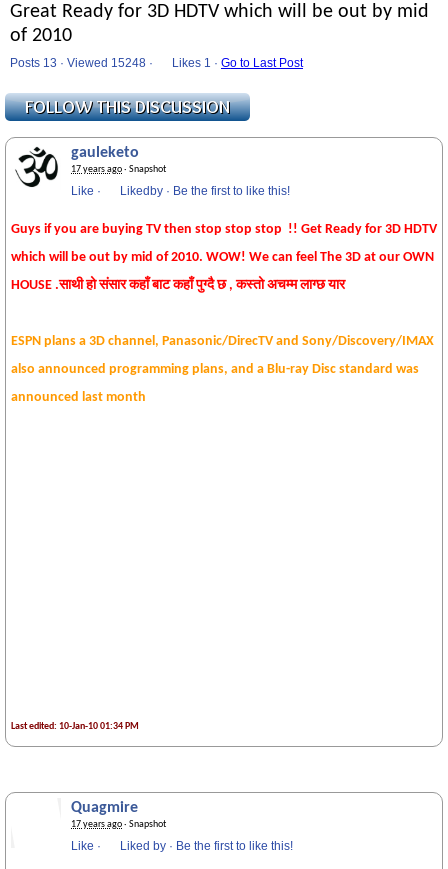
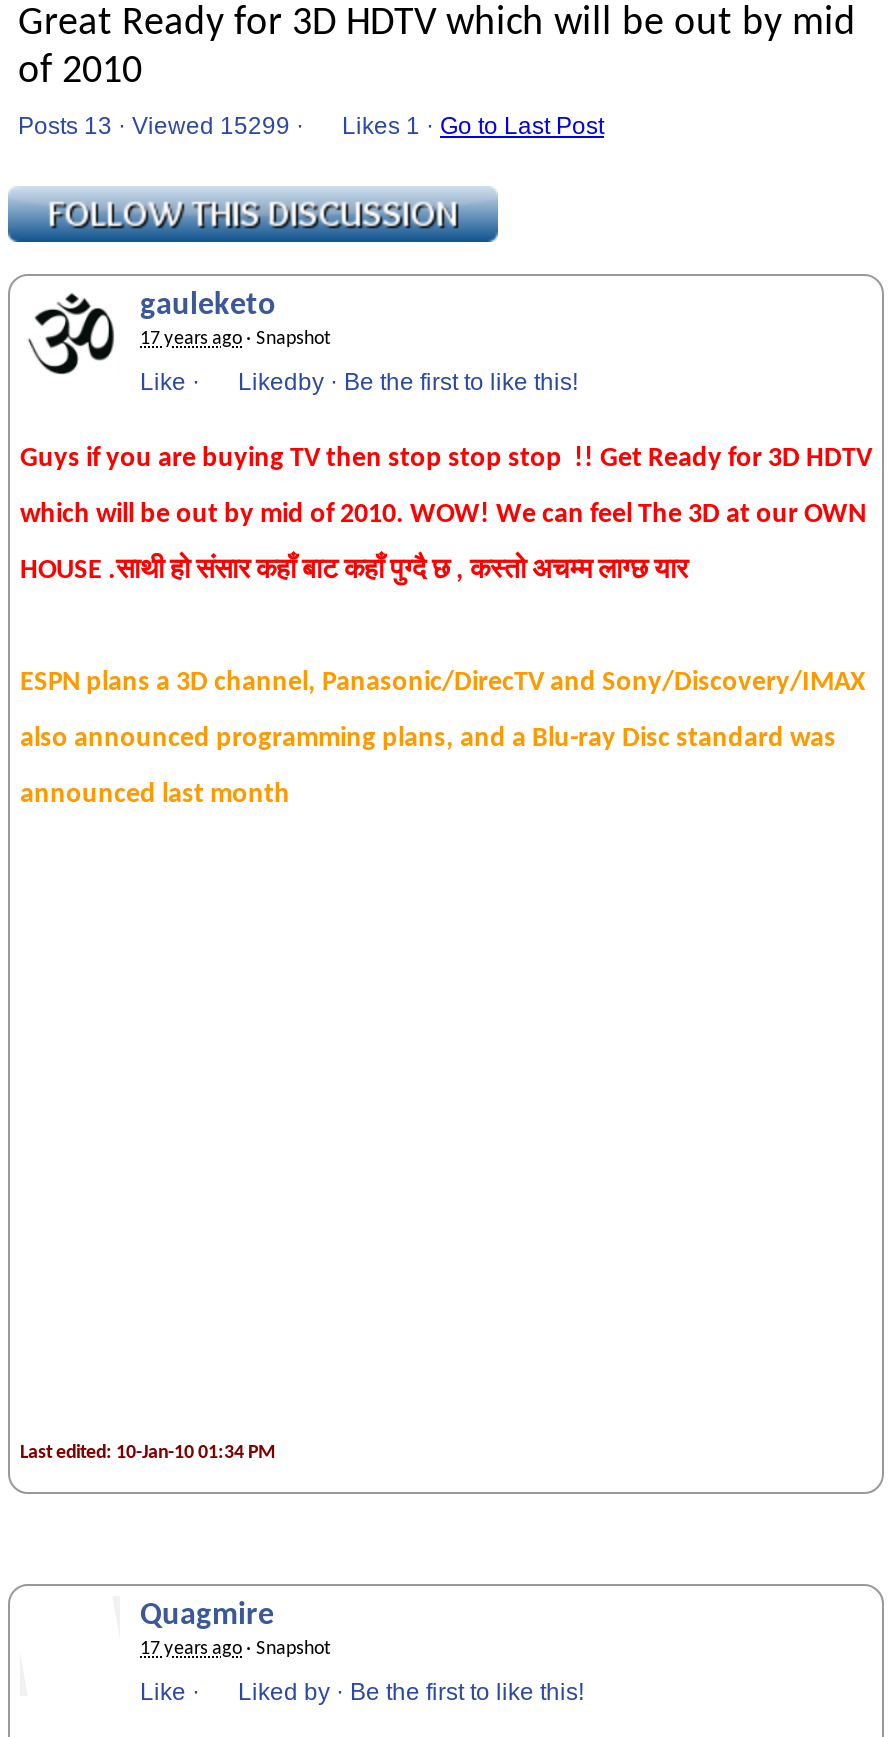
[10,56,303,70] Posts 13 · Viewed 15248 · Likes 1 · Go to Last Post -> [18,112,604,140] Posts 13 · Viewed 15299 · Likes 1 · Go to Last Post

